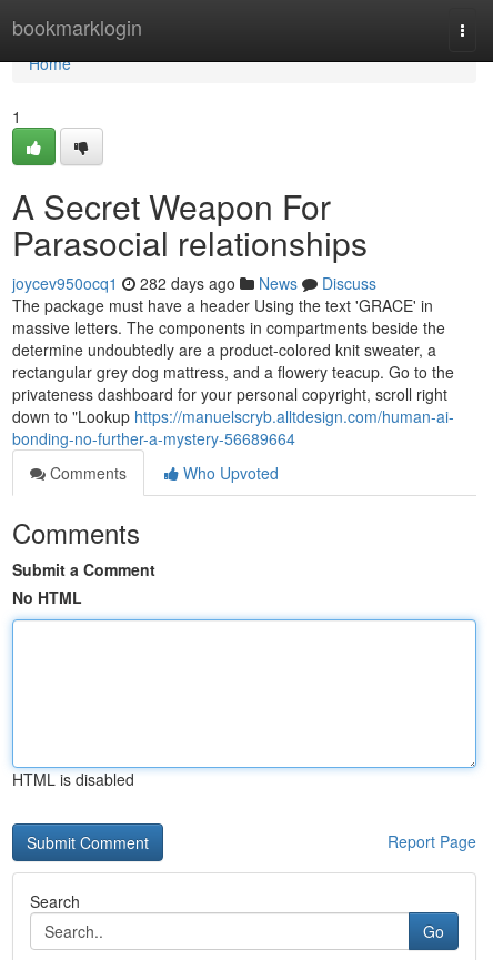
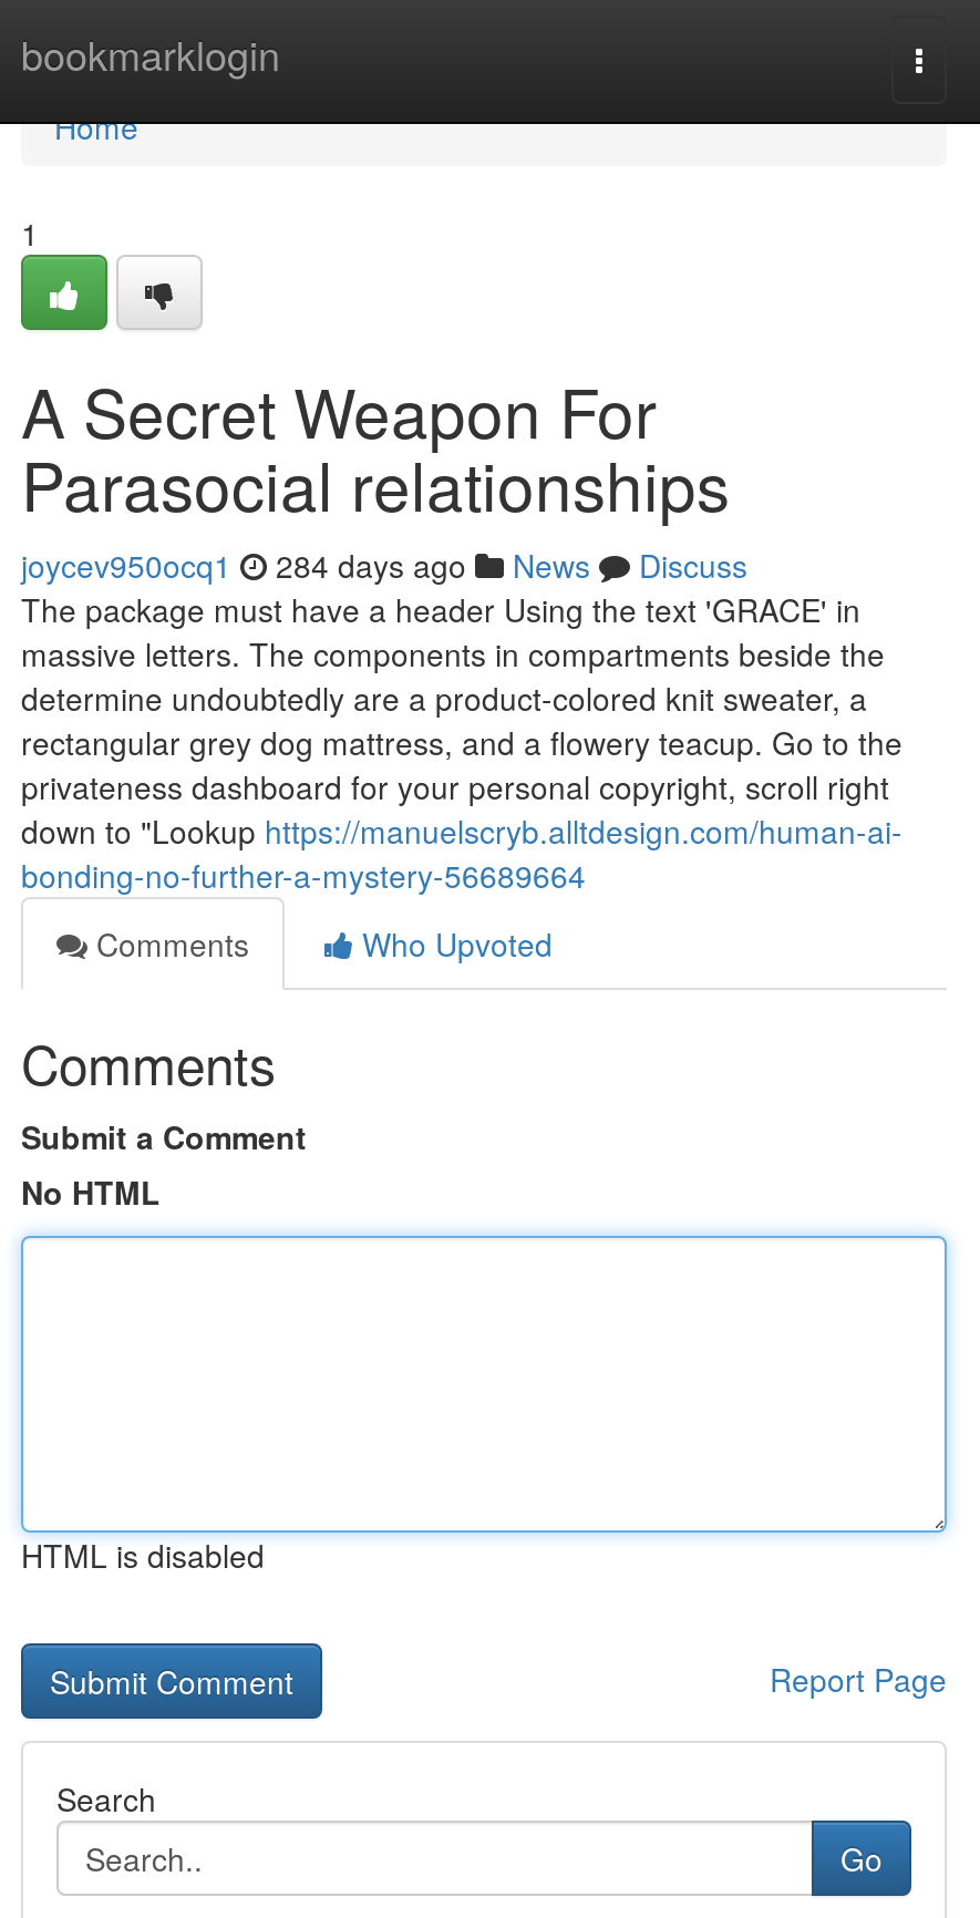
[12,272,376,294] joycev950ocq1 282 days ago News Discuss -> [21,543,747,587] joycev950ocq1 284 days ago News Discuss

